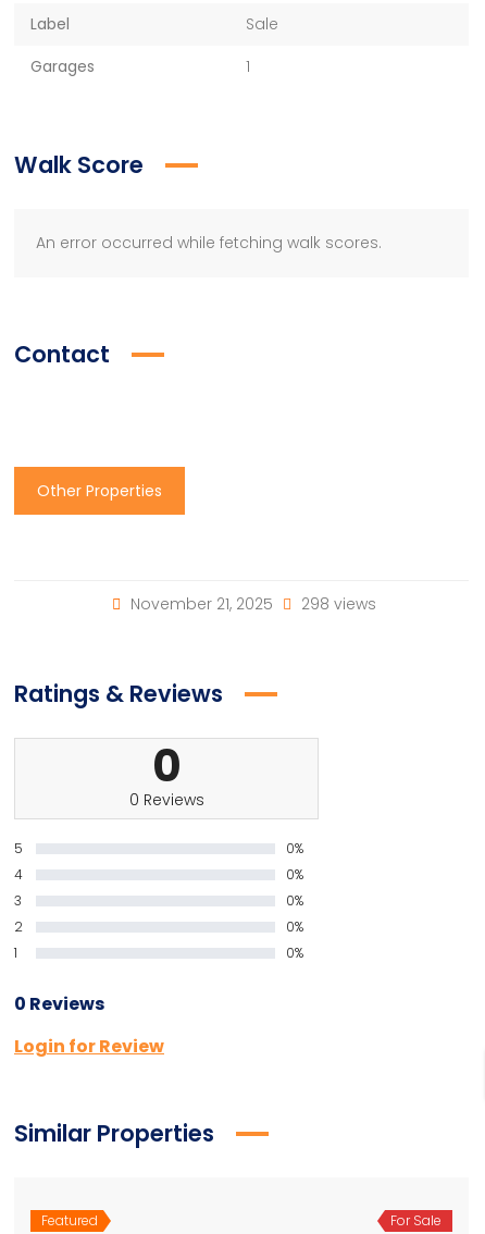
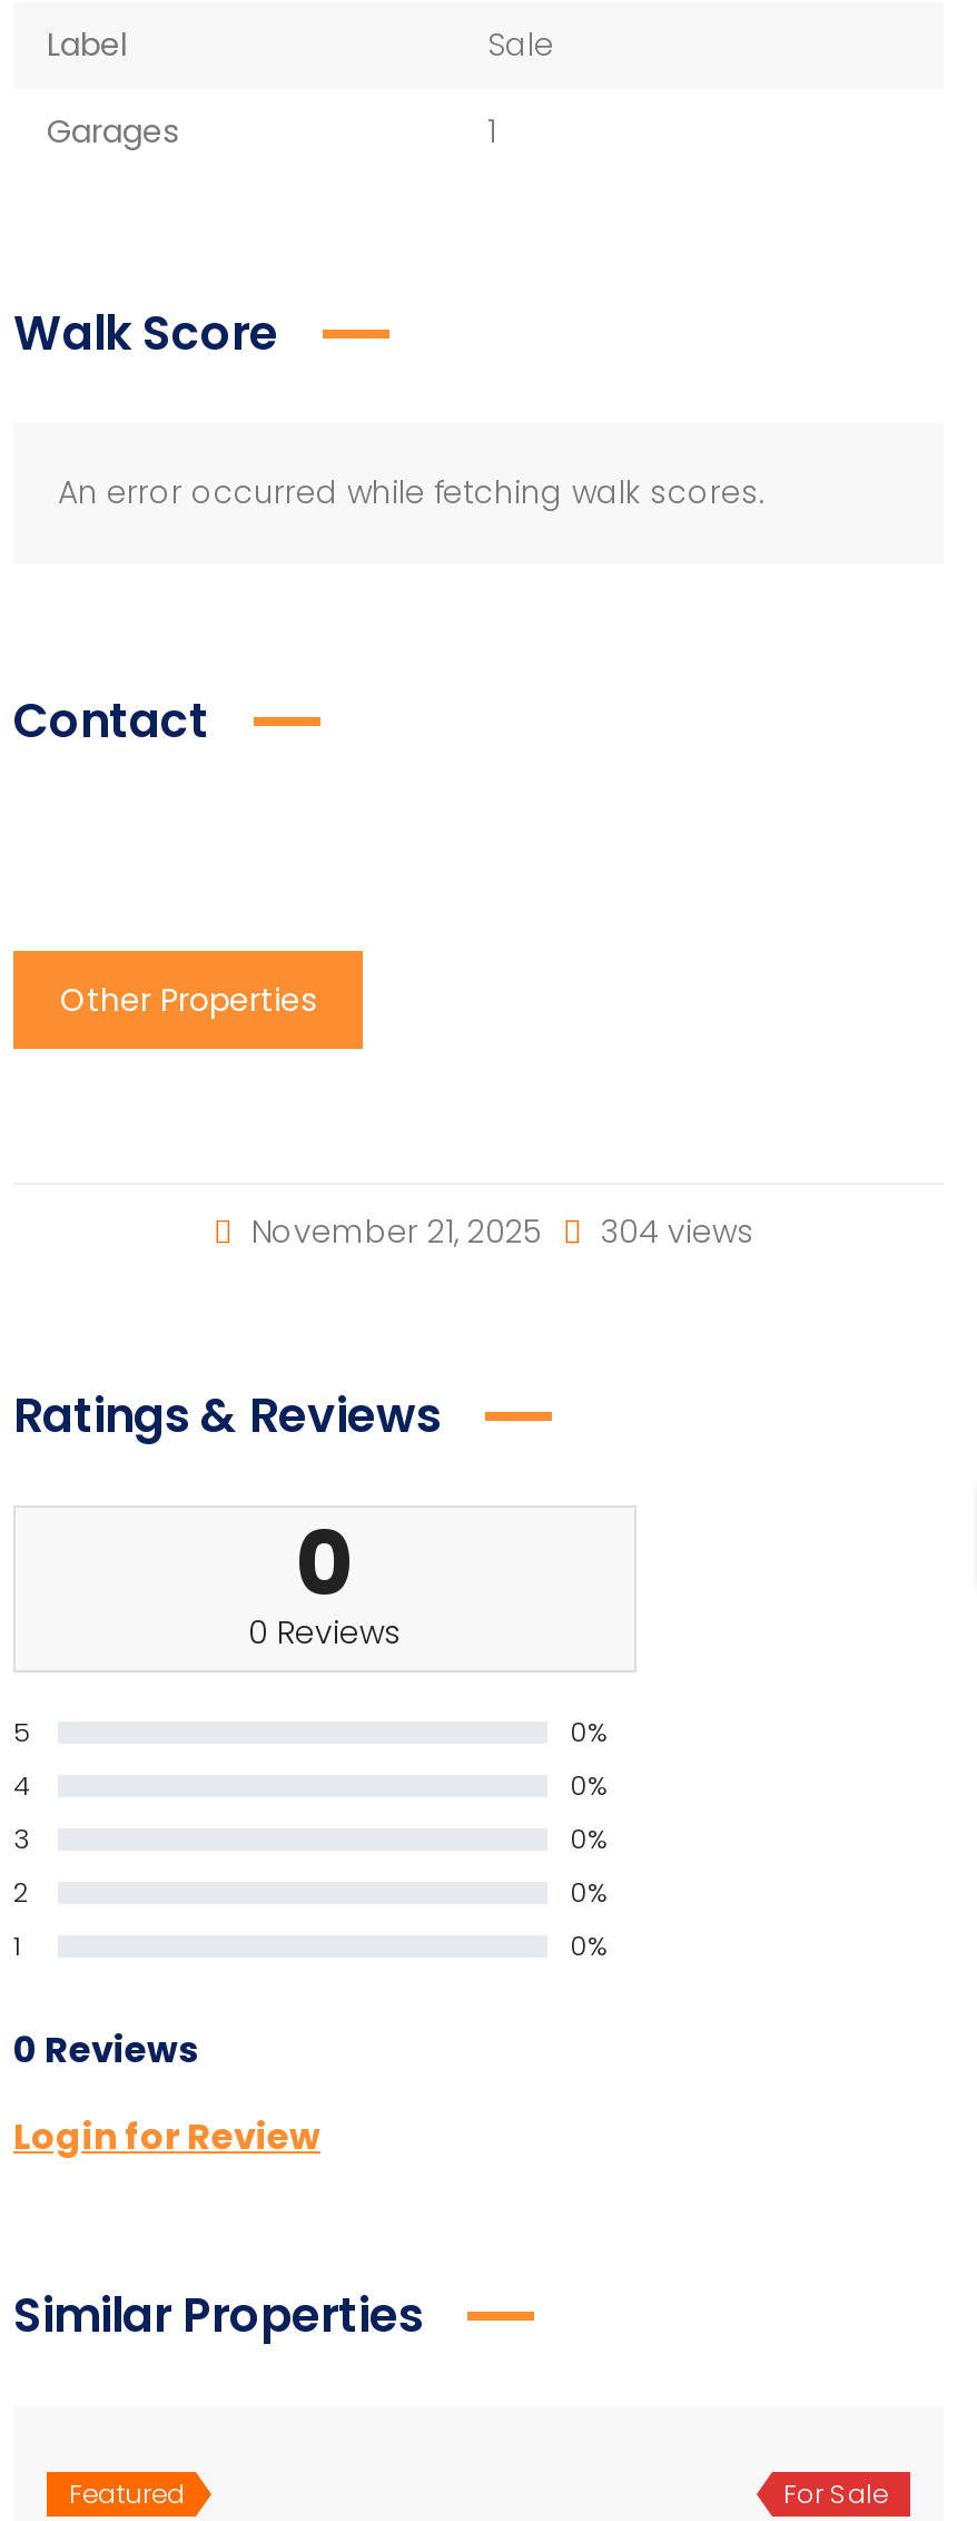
[126,593,376,615] November 21, 2025 298 views -> [243,1209,754,1254] November 21, 2025 304 views

